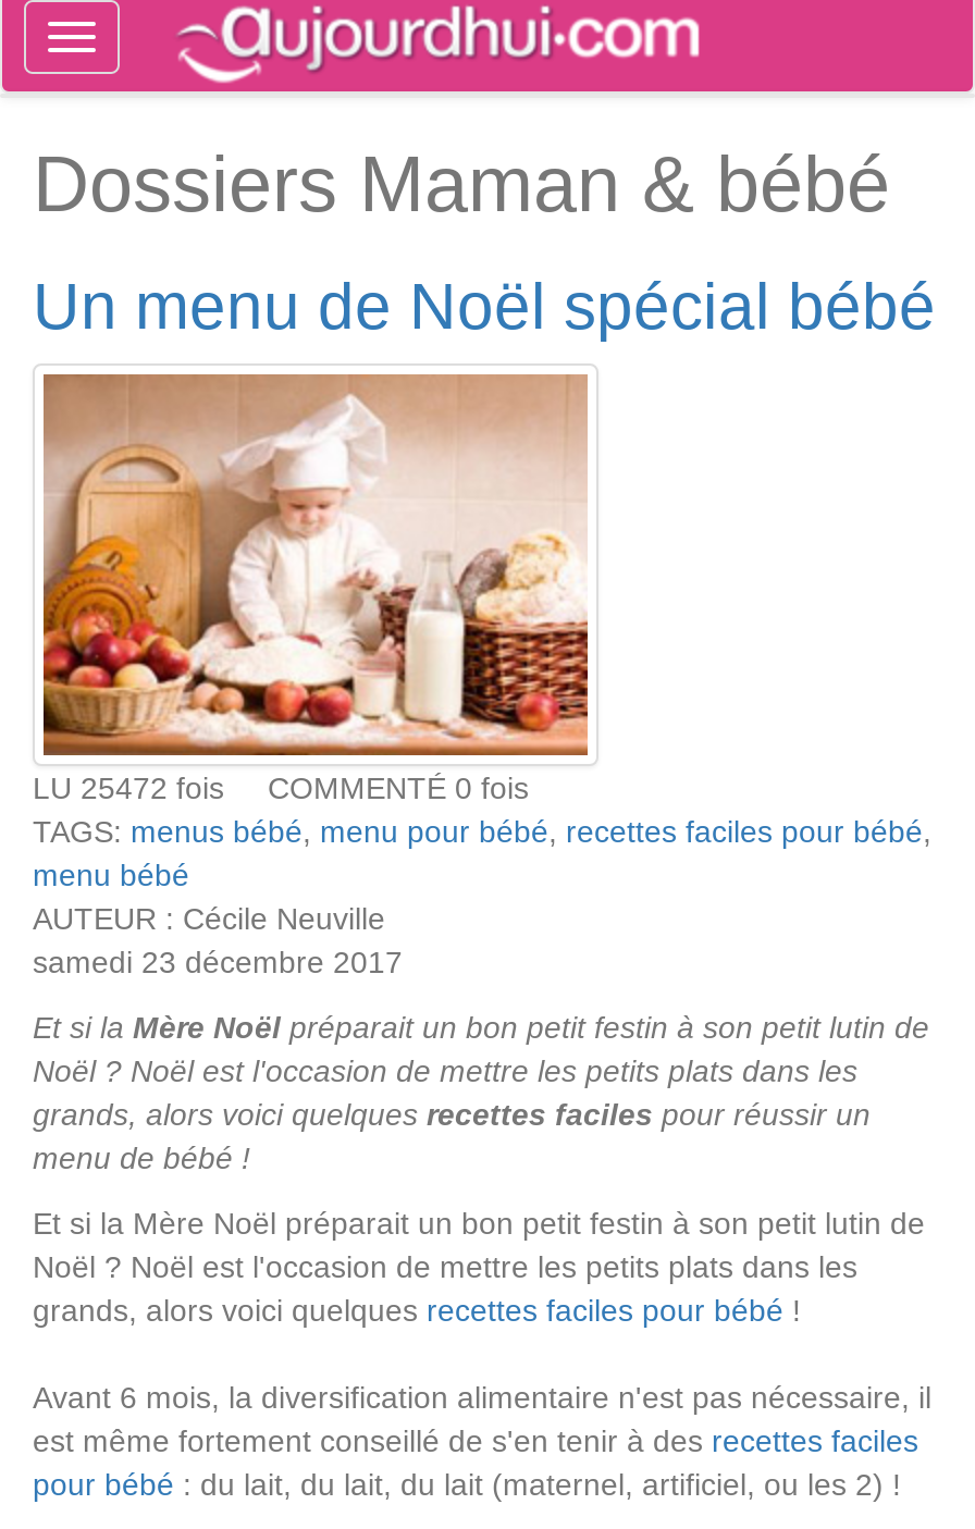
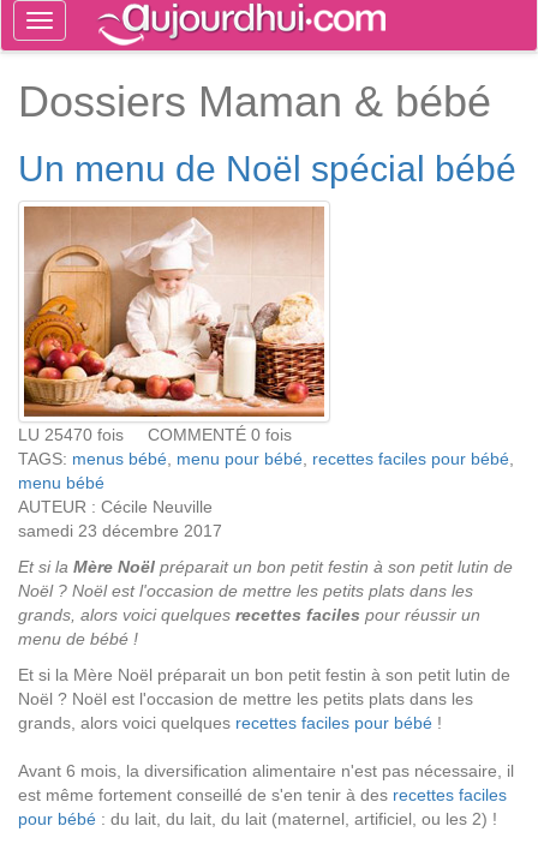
[33,770,529,805] LU 25472 fois COMMENTÉ 0 fois -> [18,425,292,444] LU 25470 fois COMMENTÉ 0 fois

